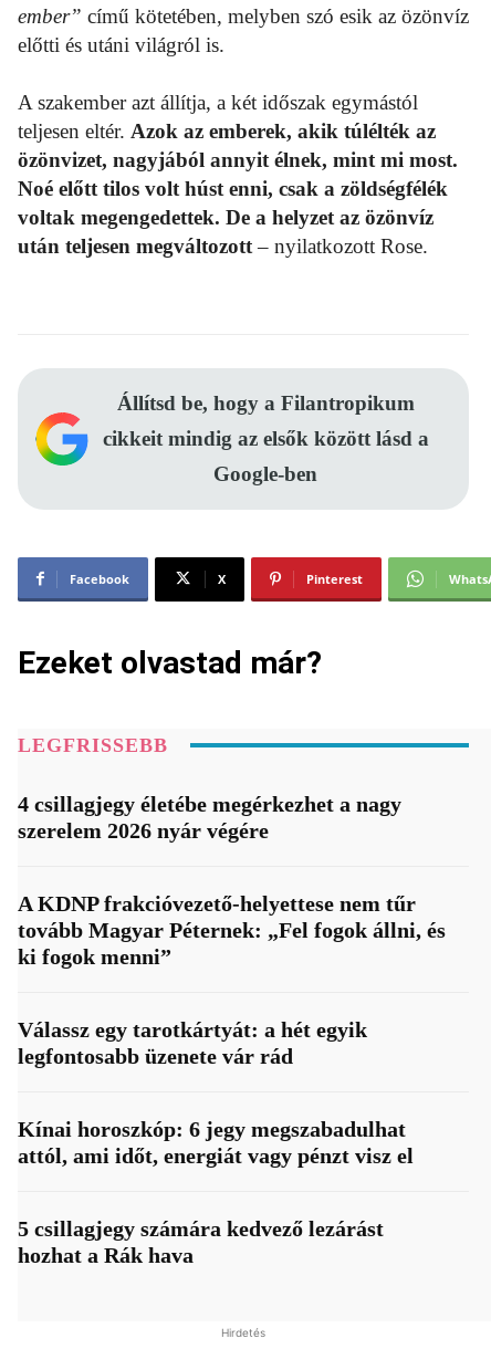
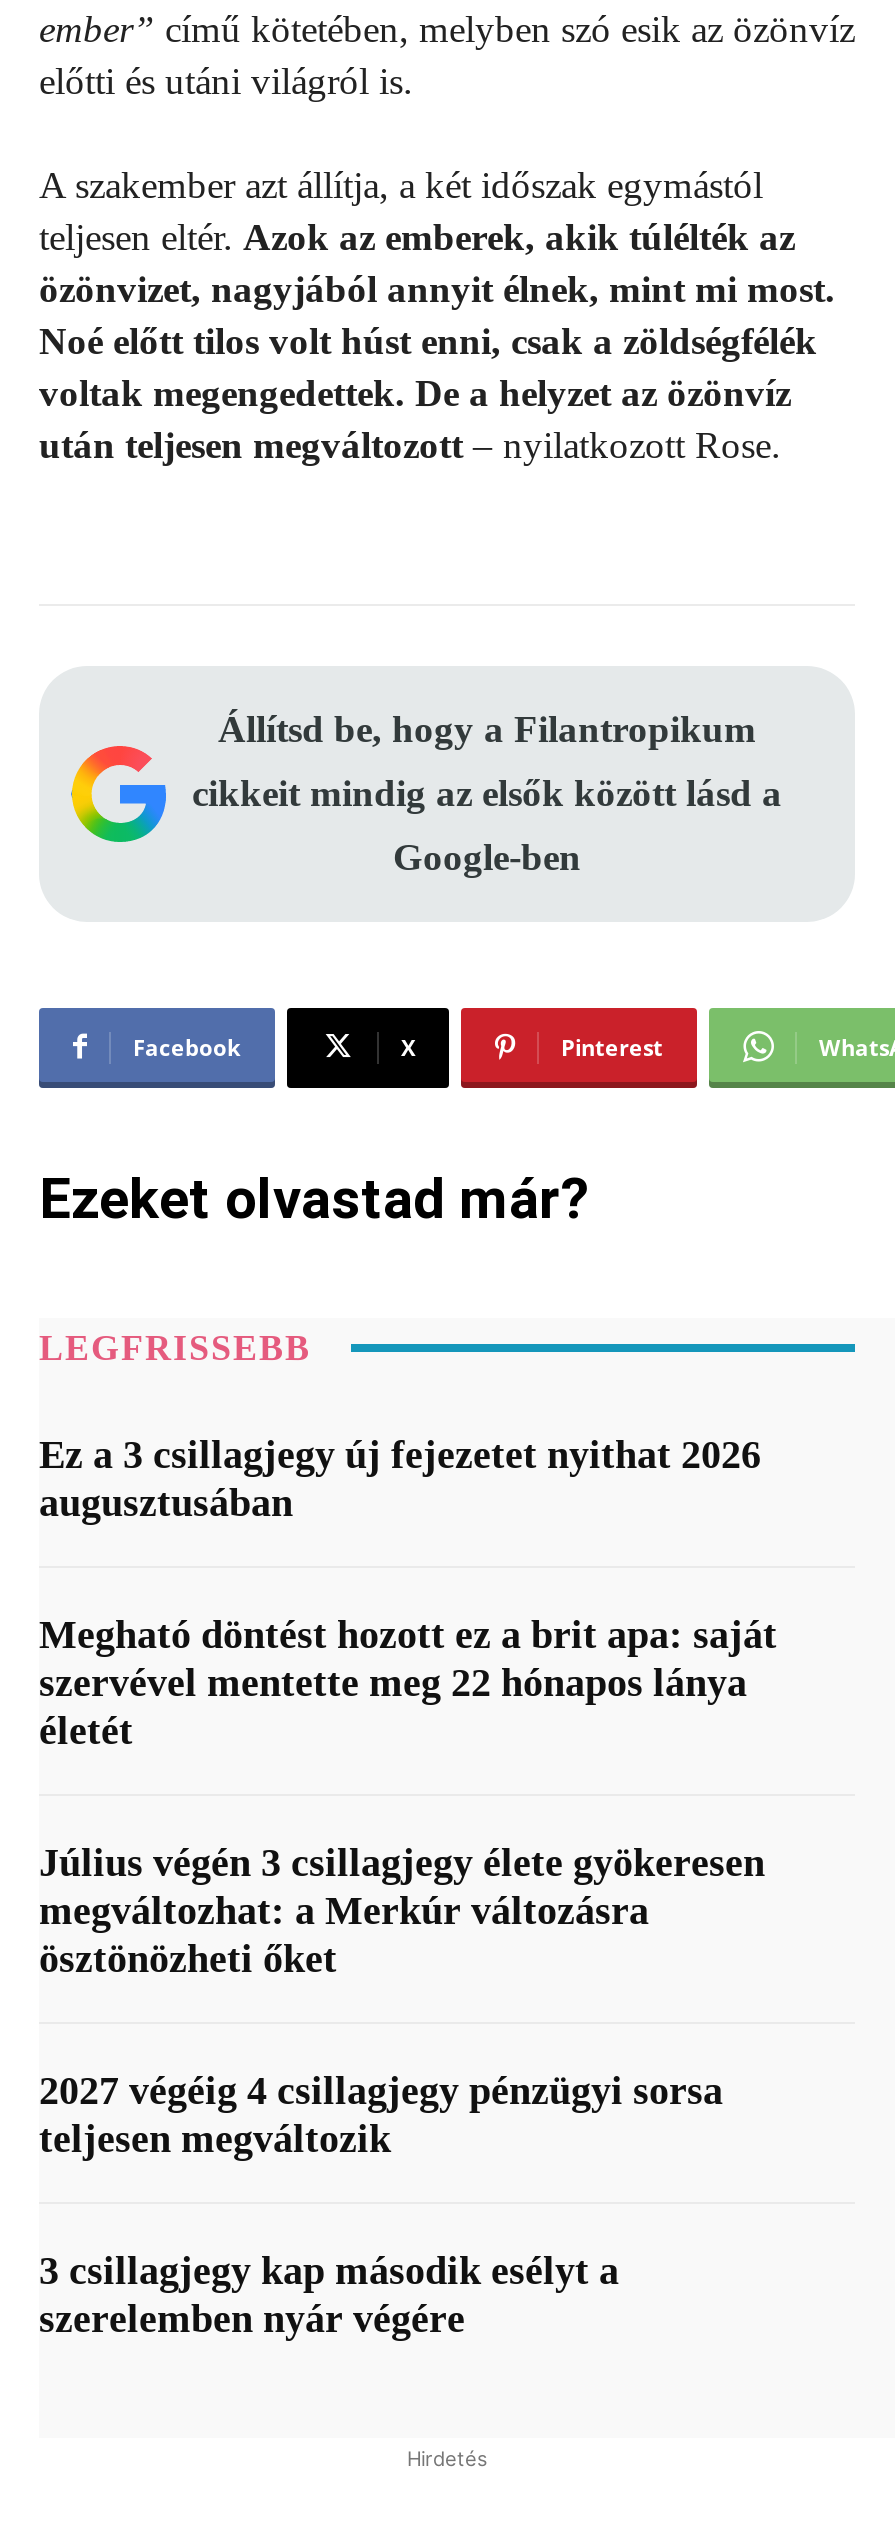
[18,791,401,842] 4 csillagjegy életébe megérkezhet a nagy | szerelem 2026 nyár végére -> [39,1431,761,1523] Ez a 3 csillagjegy új fejezetet nyithat 2026 | augusztusában
[18,891,446,968] A KDNP frakcióvezető-helyettese nem tűr | tovább Magyar Péternek: „Fel fogok állni, és | ki fogok menni” -> [39,1611,777,1751] Megható döntést hozott ez a brit apa: saját | szervével mentette meg 22 hónapos lánya | életét
[18,1017,367,1068] Válassz egy tarotkártyát: a hét egyik | legfontosabb üzenete vár rád -> [39,1839,765,1979] Július végén 3 csillagjegy élete gyökeresen | megváltozhat: a Merkúr változásra | ösztönözheti őket
[18,1116,414,1167] Kínai horoszkóp: 6 jegy megszabadulhat | attól, ami időt, energiát vagy pénzt visz el -> [39,2067,723,2159] 2027 végéig 4 csillagjegy pénzügyi sorsa | teljesen megváltozik
[18,1216,384,1267] 5 csillagjegy számára kedvező lezárást | hozhat a Rák hava -> [39,2247,619,2339] 3 csillagjegy kap második esélyt a | szerelemben nyár végére

